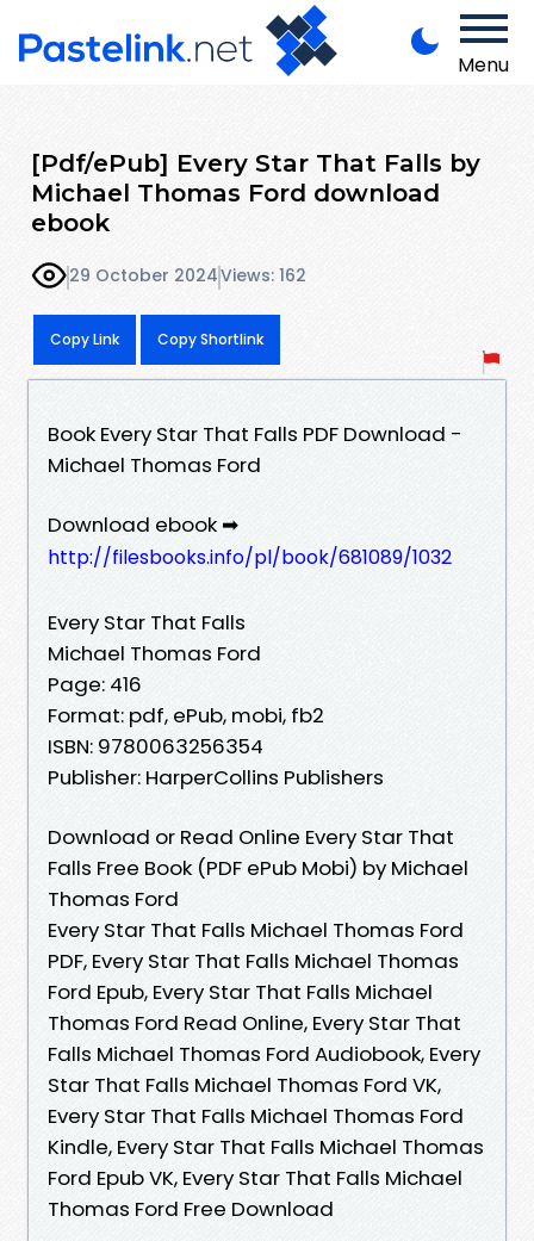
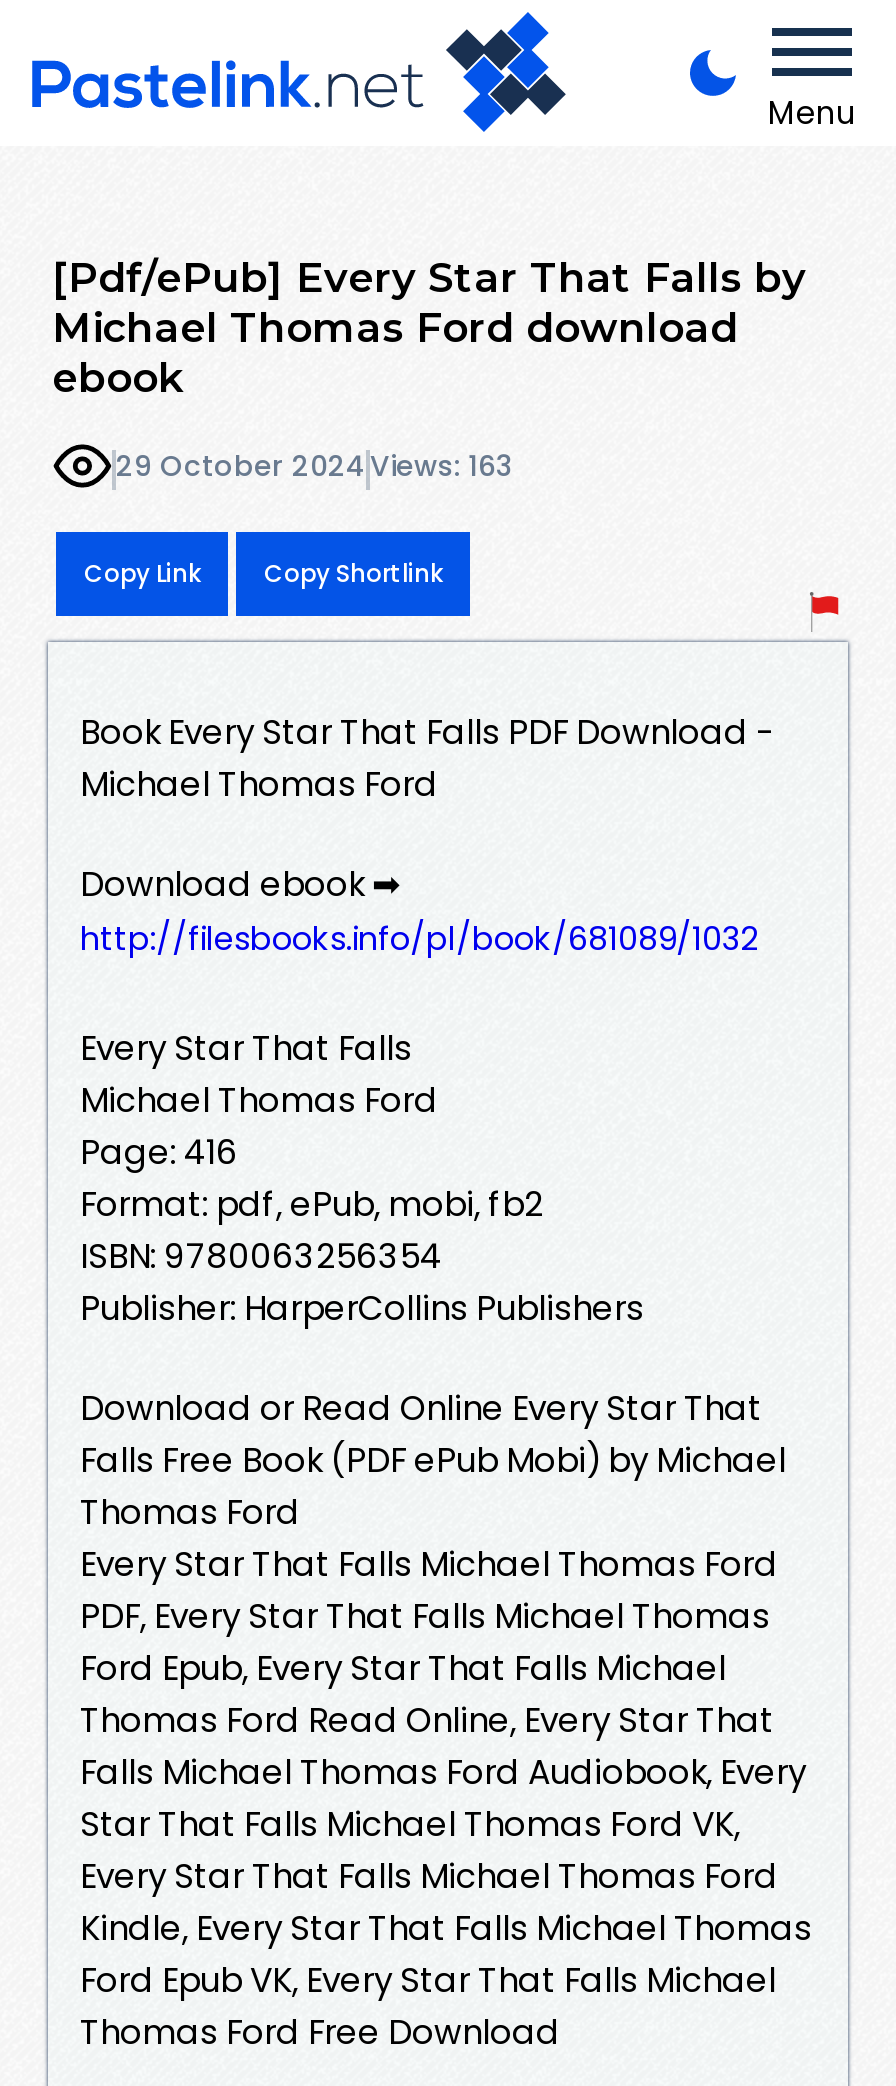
[69,264,306,288] 29 October 2024 Views: 162 -> [116,447,514,487] 29 October 2024 Views: 163

